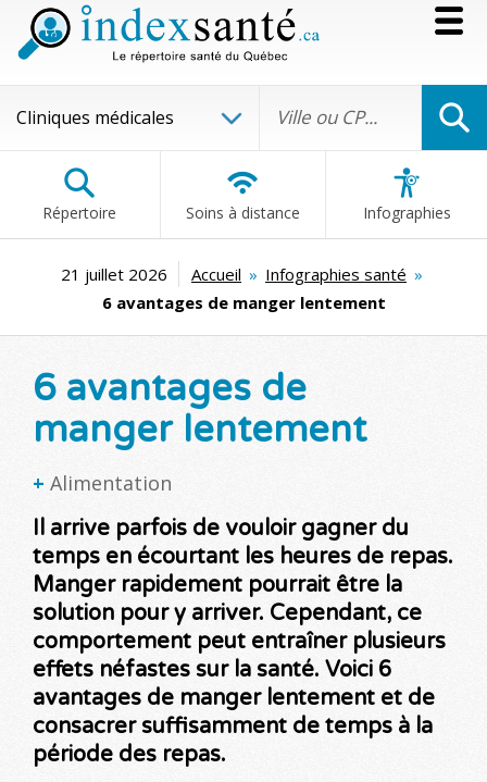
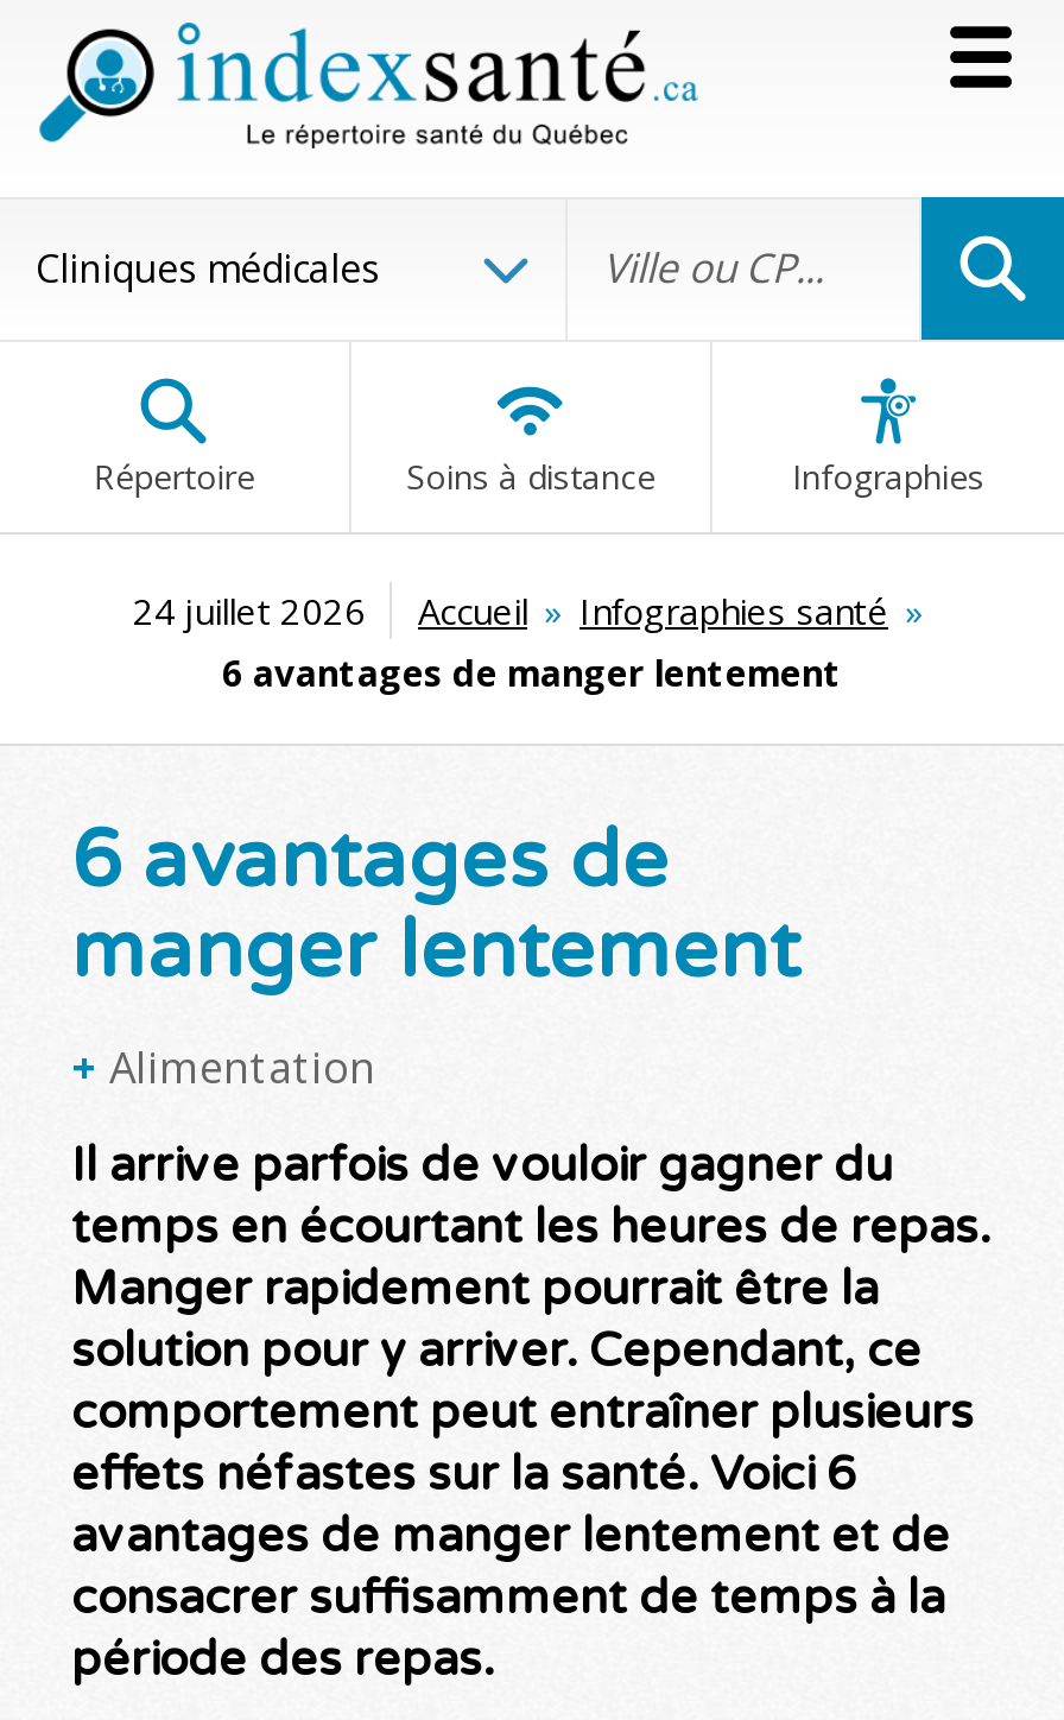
[61,263,423,285] 21 juillet 2026 Accueil » Infographies santé » -> [133,586,924,634] 24 juillet 2026 Accueil » Infographies santé »

